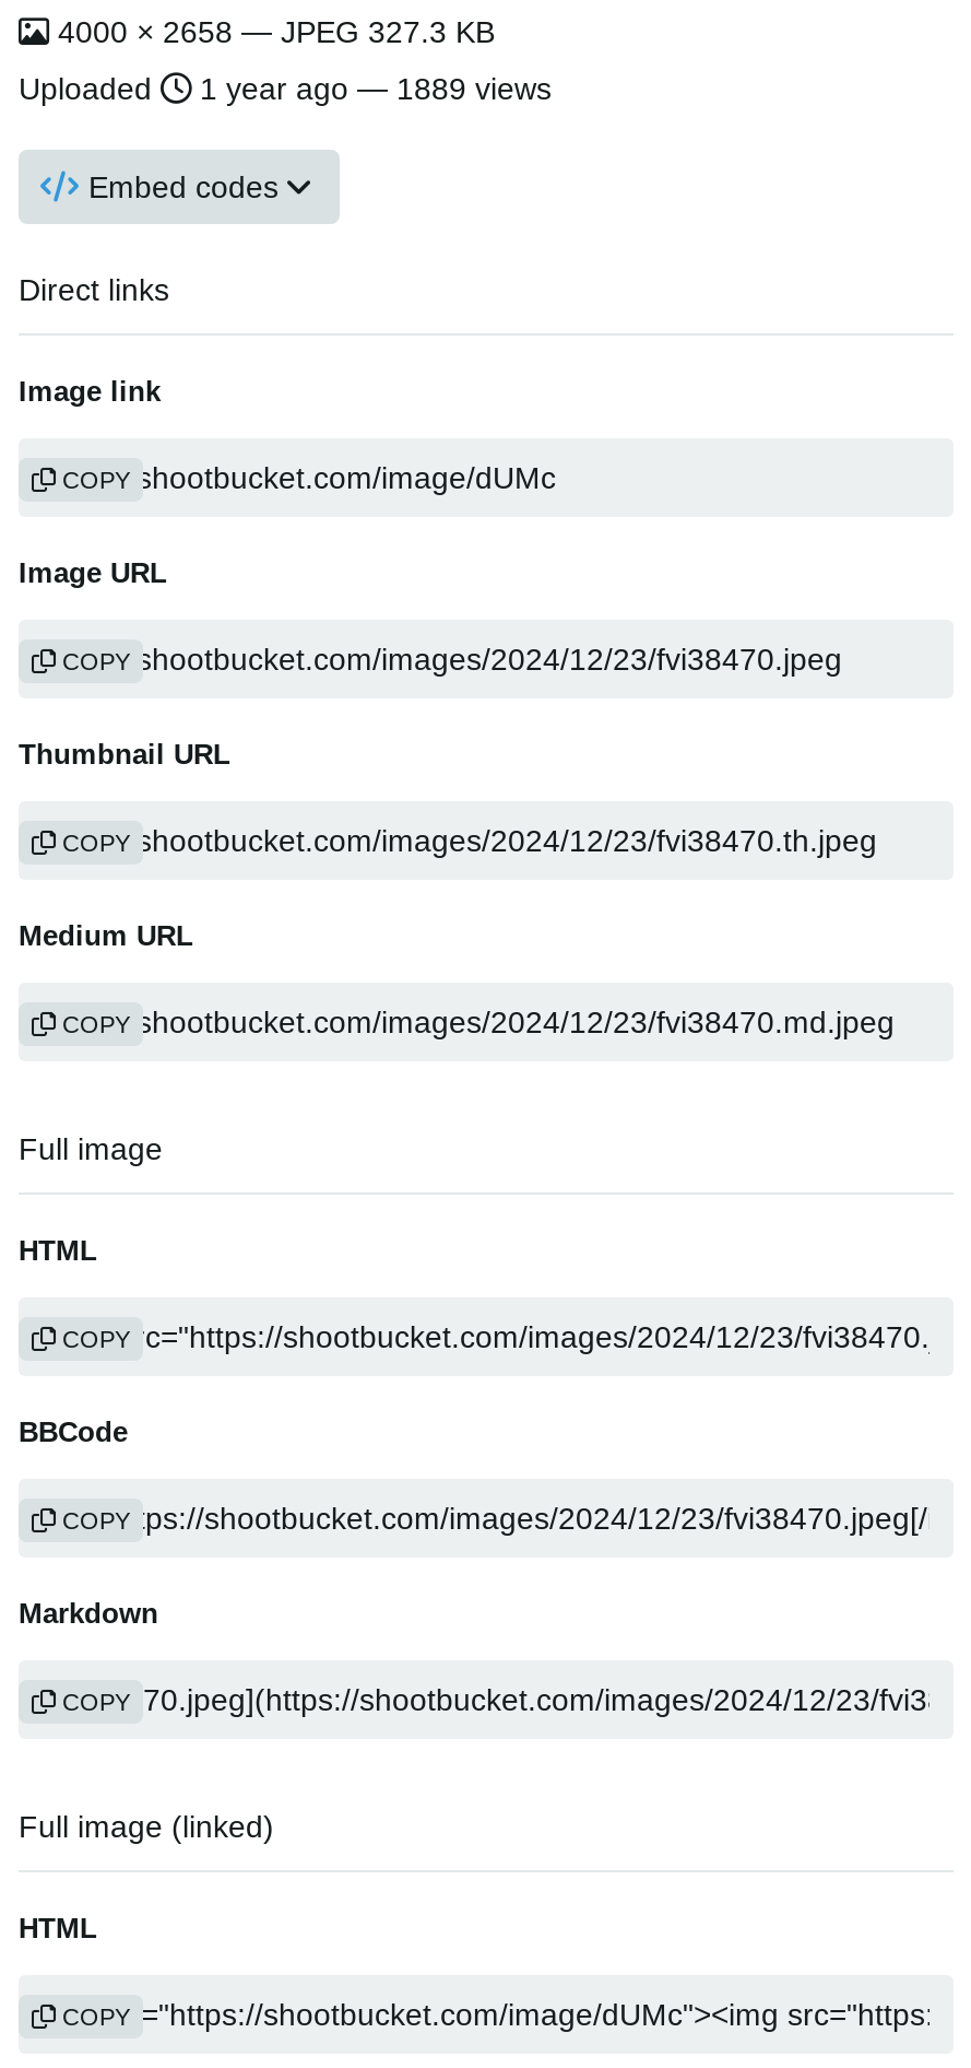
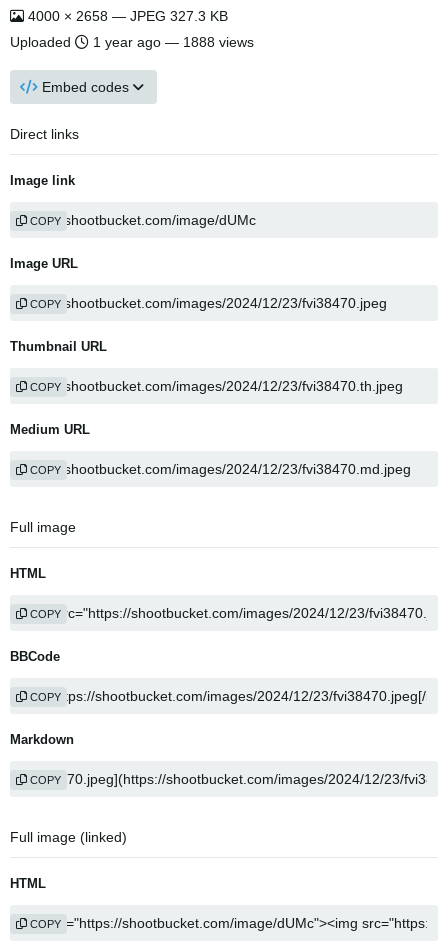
[200,71,552,106] 1 year ago — 1889 views -> [93,34,254,50] 1 year ago — 1888 views

